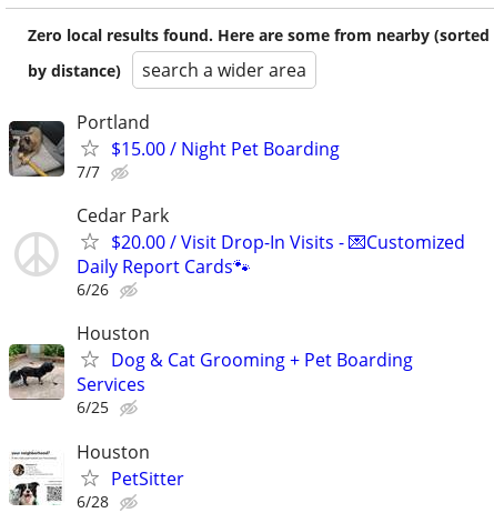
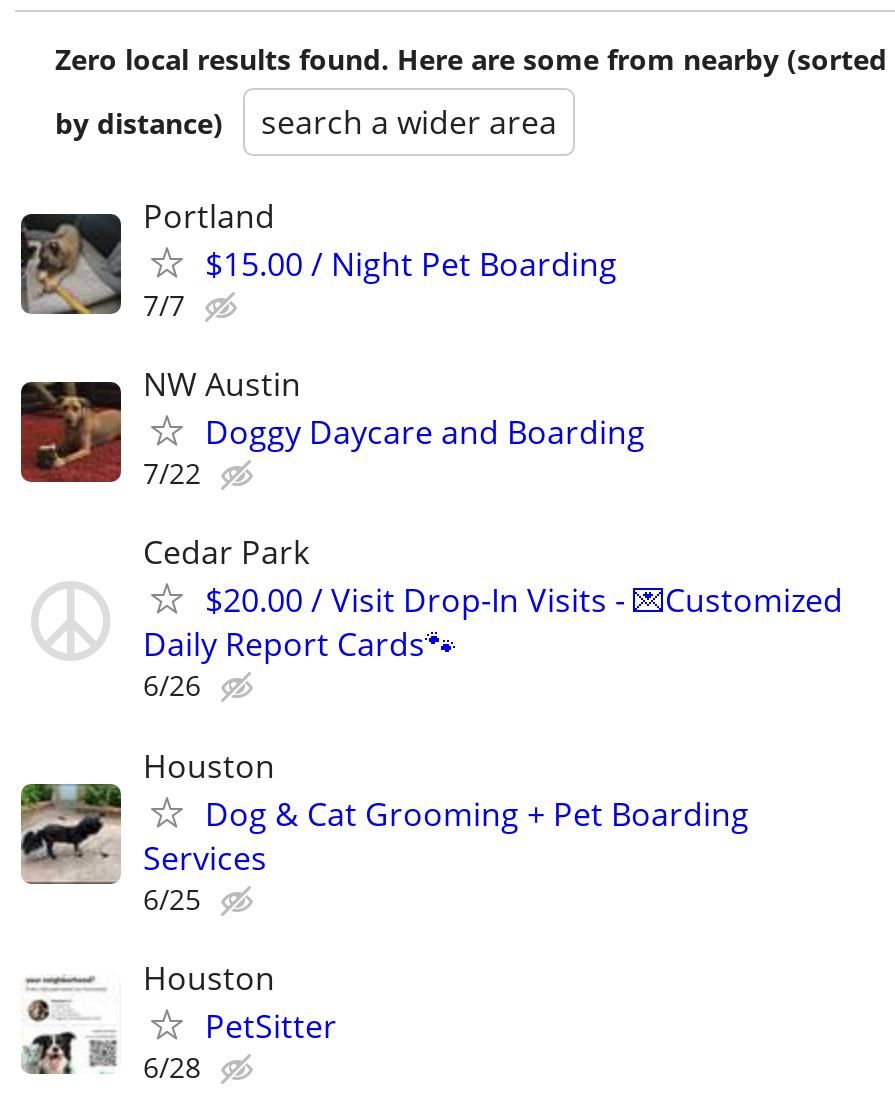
none -> [19,362,645,492] [image] | NW Austin | Doggy Daycare and Boarding | 7/22

